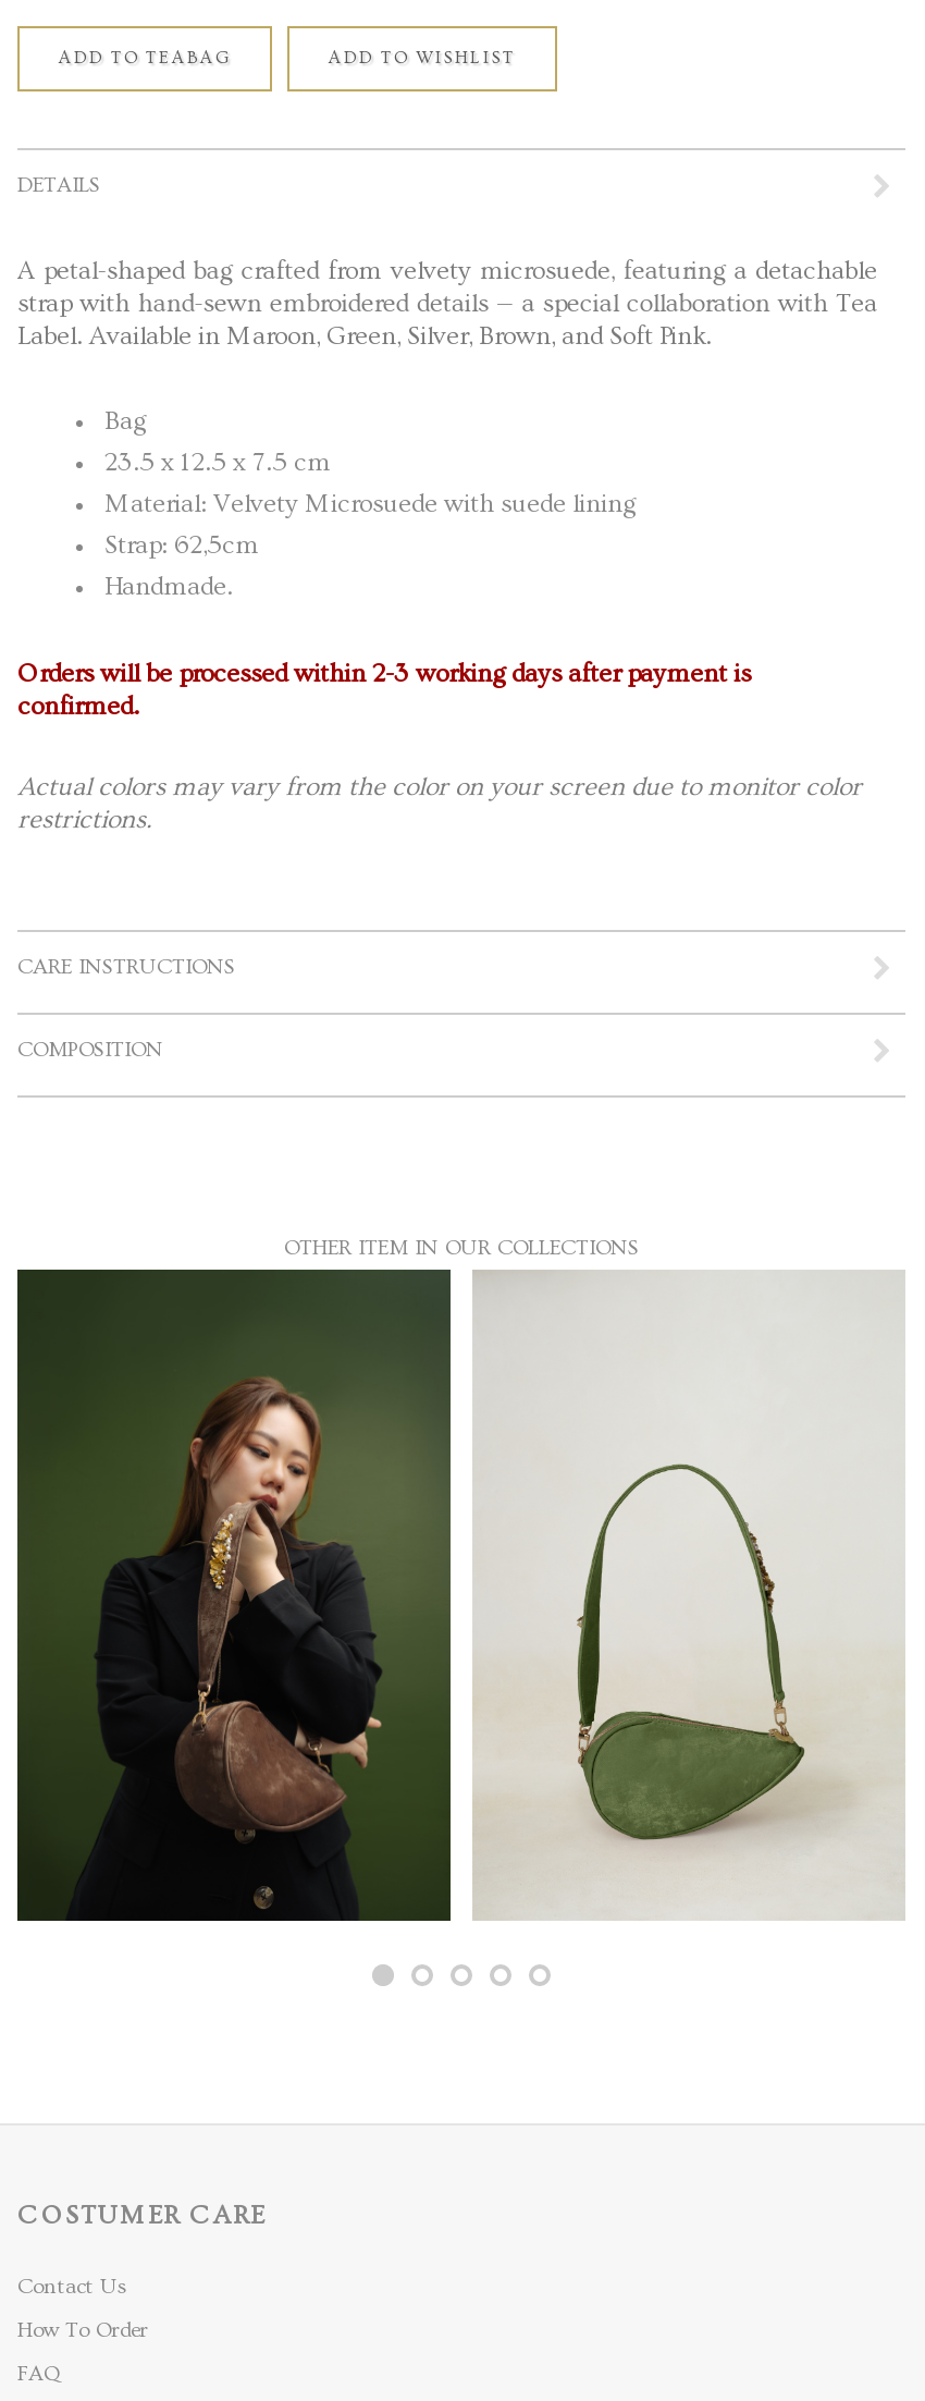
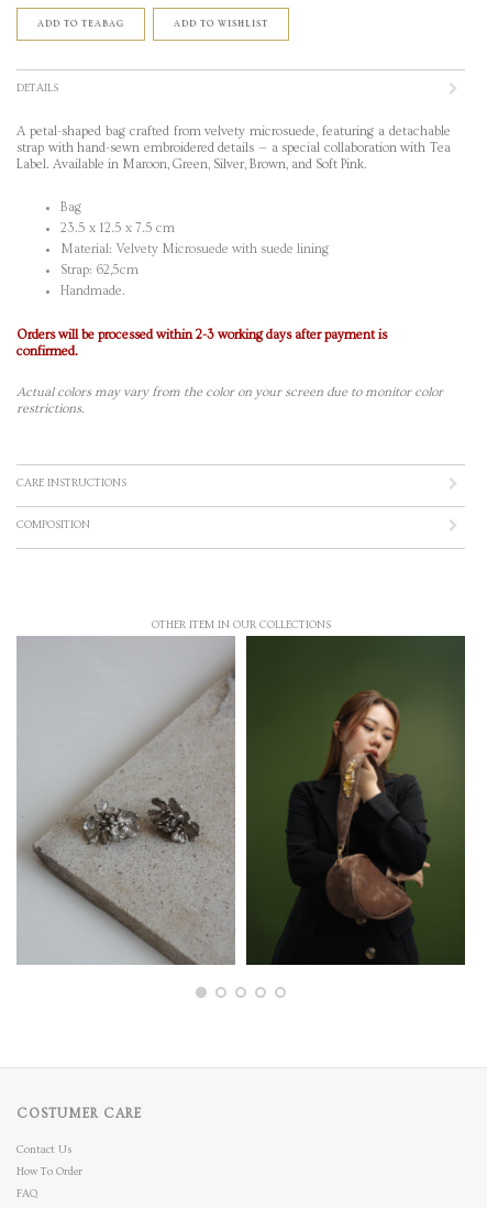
[17,1270,451,1923] [image] -> [18,637,235,966] [image]
[472,1270,905,1921] [image] -> [245,635,466,966] [image]

